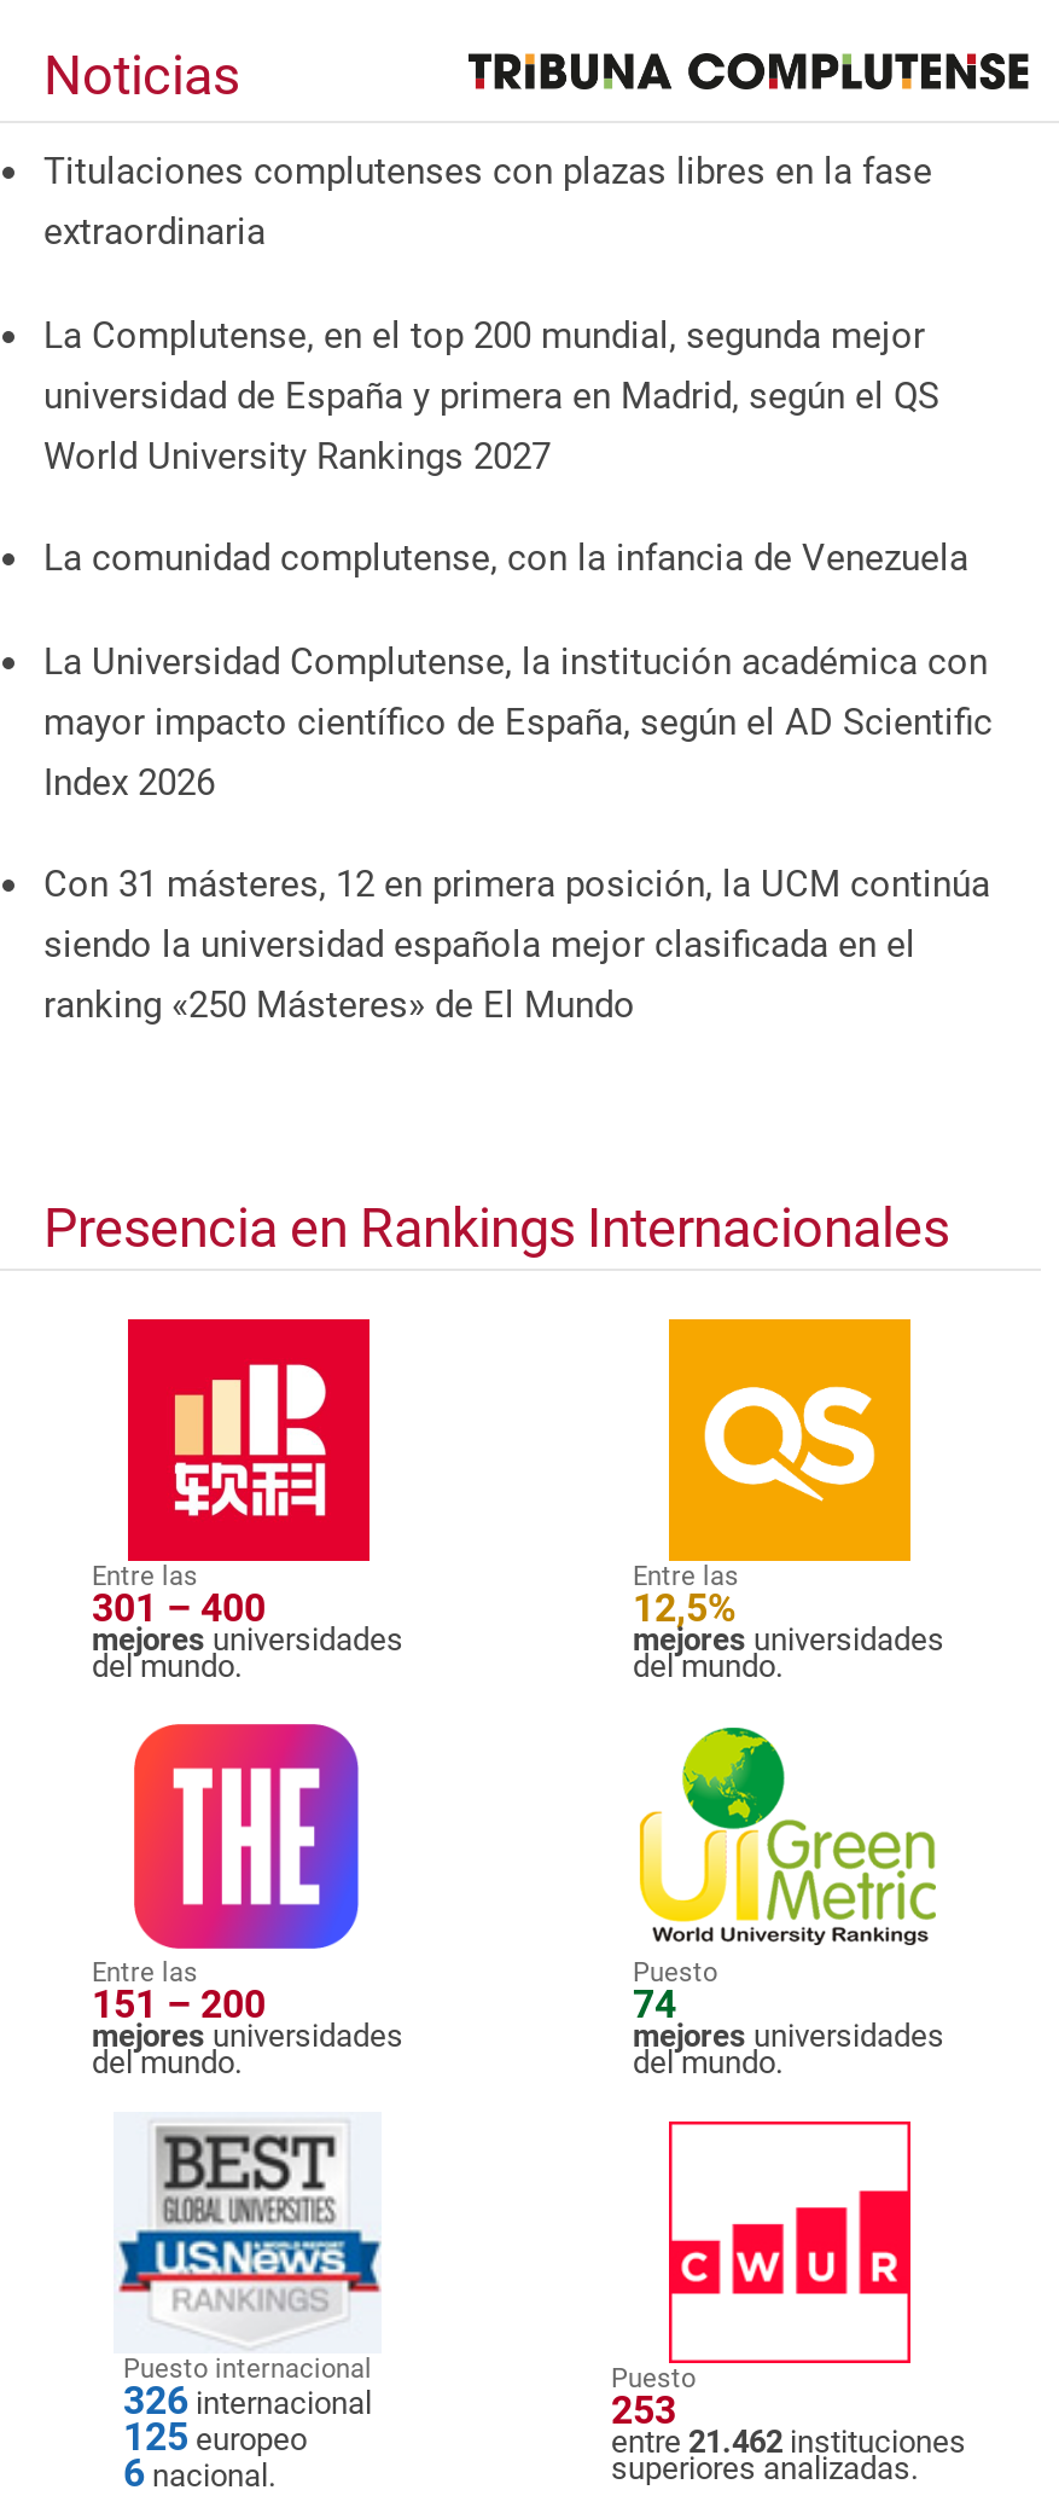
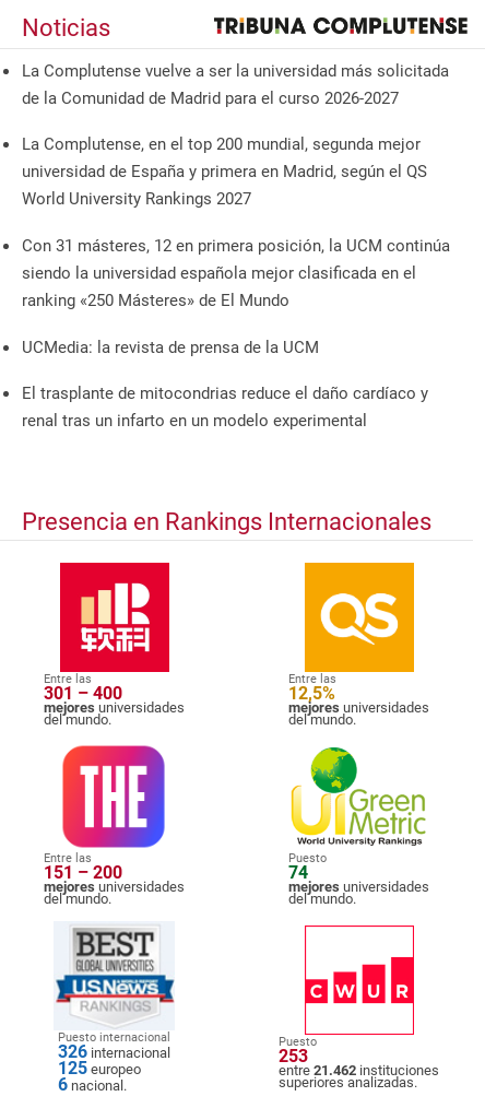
[43,149,932,253] Titulaciones complutenses con plazas libres en la fase | extraordinaria -> [22,61,449,108] La Complutense vuelve a ser la universidad más solicitada | de la Comunidad de Madrid para el curso 2026-2027
[43,536,993,804] La comunidad complutense, con la infancia de Venezuela | La Universidad Complutense, la institución académica con | mayor impacto científico de España, según el AD Scientific | Index 2026 -> none
moved [43,863,990,1027] -> [22,236,450,310]: Con 31 másteres, 12 en primera posición, la UCM continúa | siendo la universidad española mejor clasificada en el | ranking «250 Másteres» de El Mundo
none -> [22,337,428,431] UCMedia: la revista de prensa de la UCM | El trasplante de mitocondrias reduce el daño cardíaco y | renal tras un infarto en un modelo experimental

